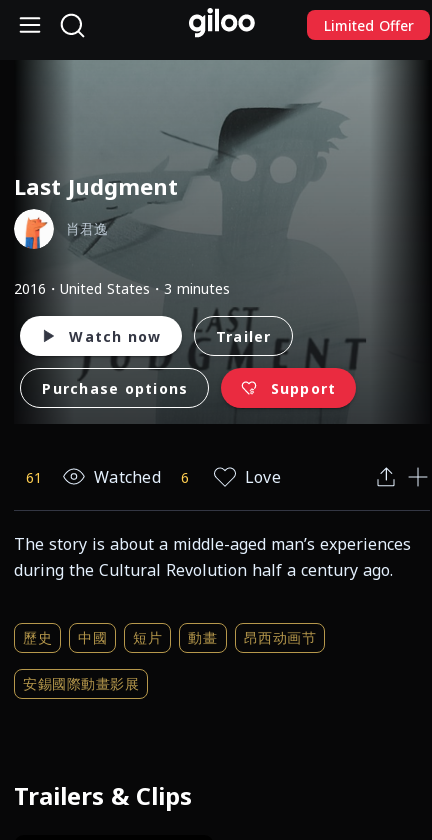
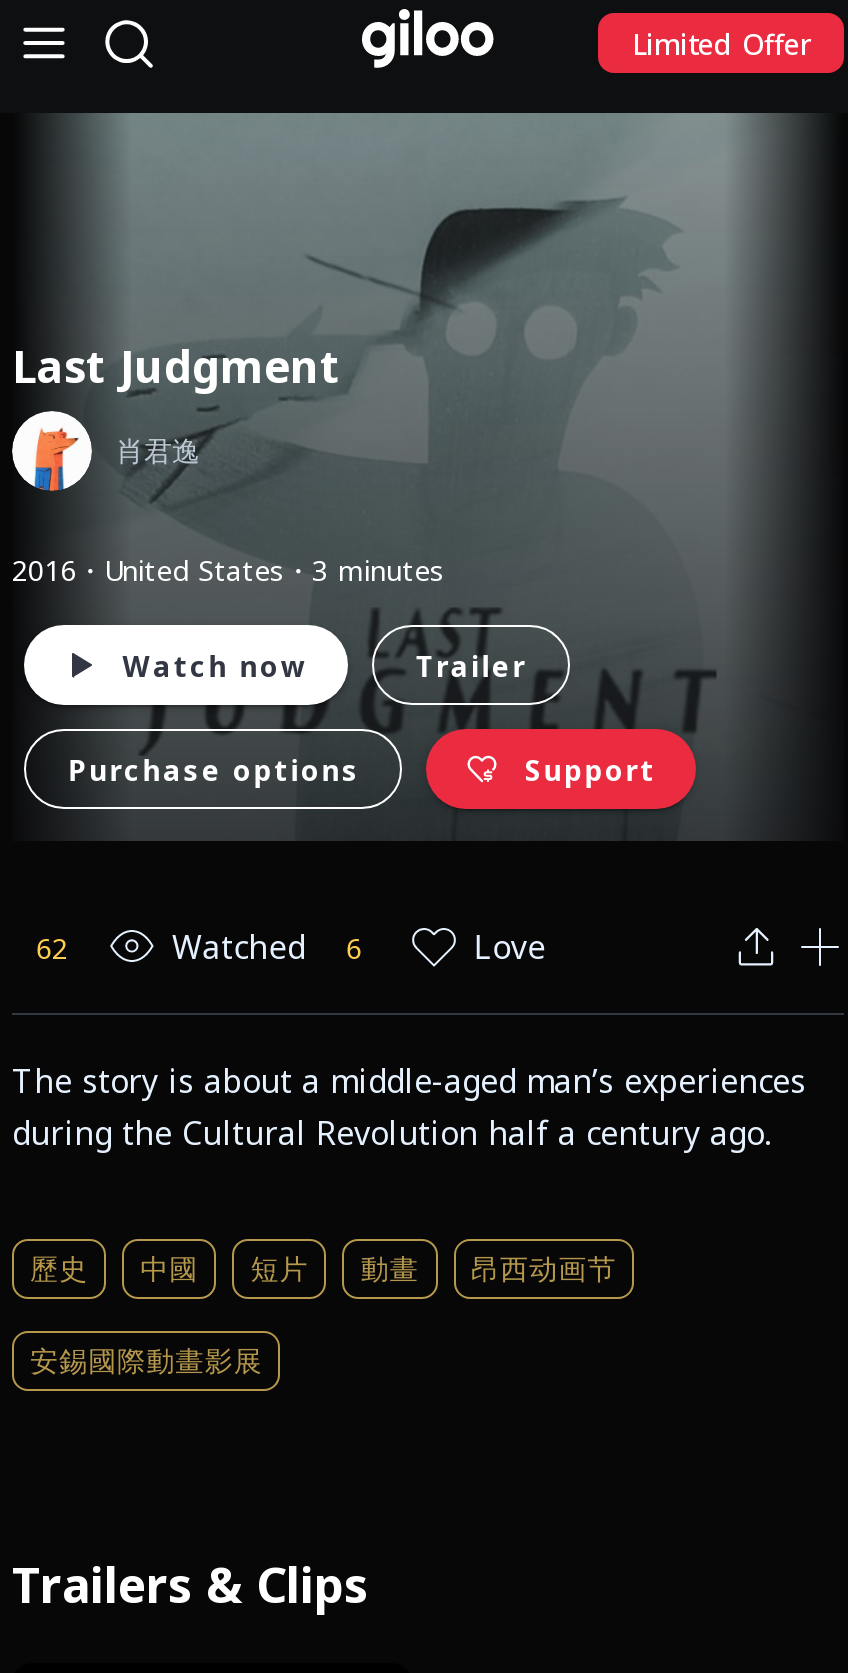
[26,467,42,486] 61 -> [35,928,68,966] 62

